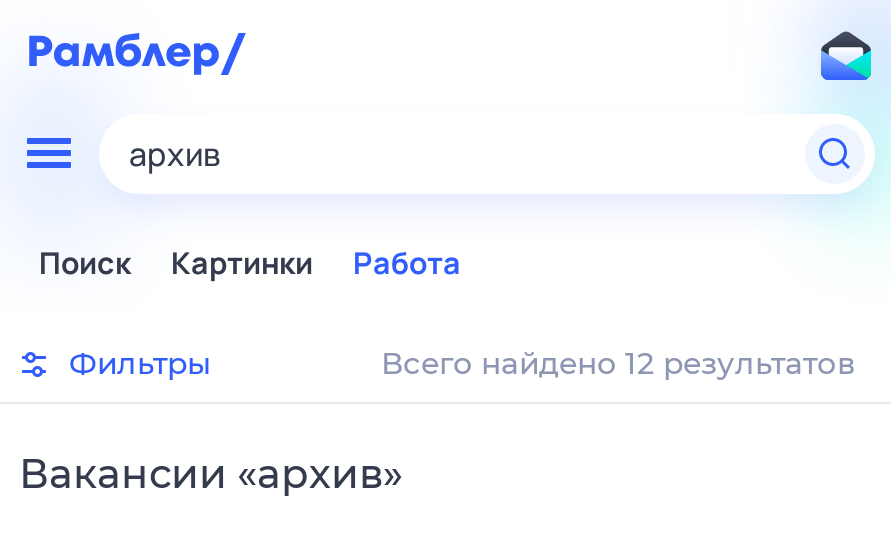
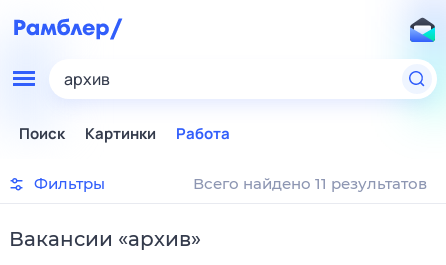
[381,344,855,382] Всего найдено 12 результатов -> [193,174,427,193] Всего найдено 11 результатов

